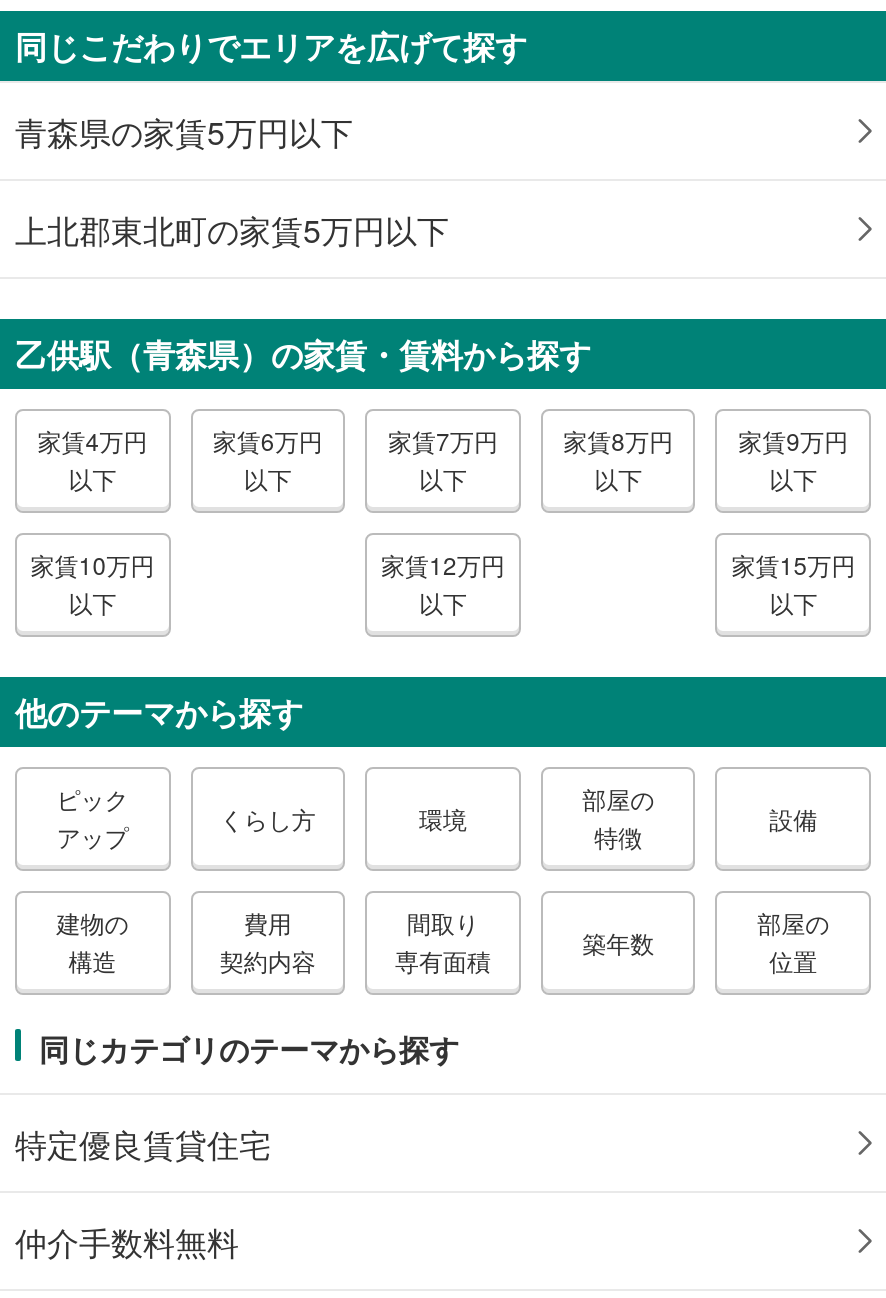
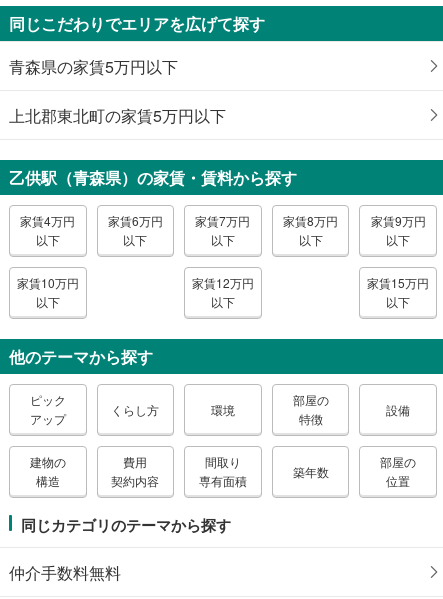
[15,1120,271,1166] 特定優良賃貸住宅 -> none

